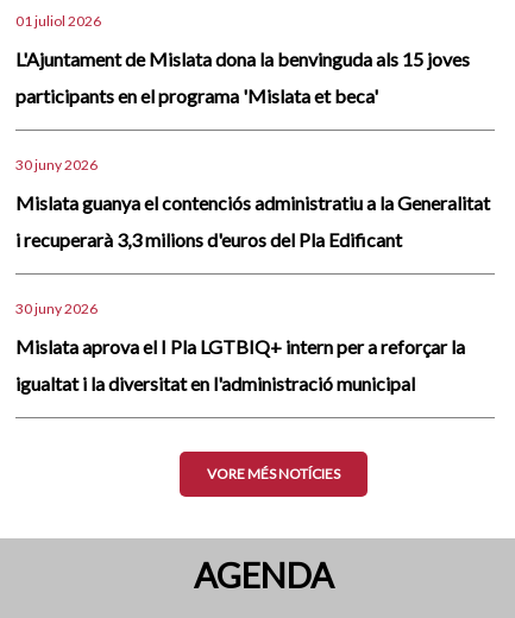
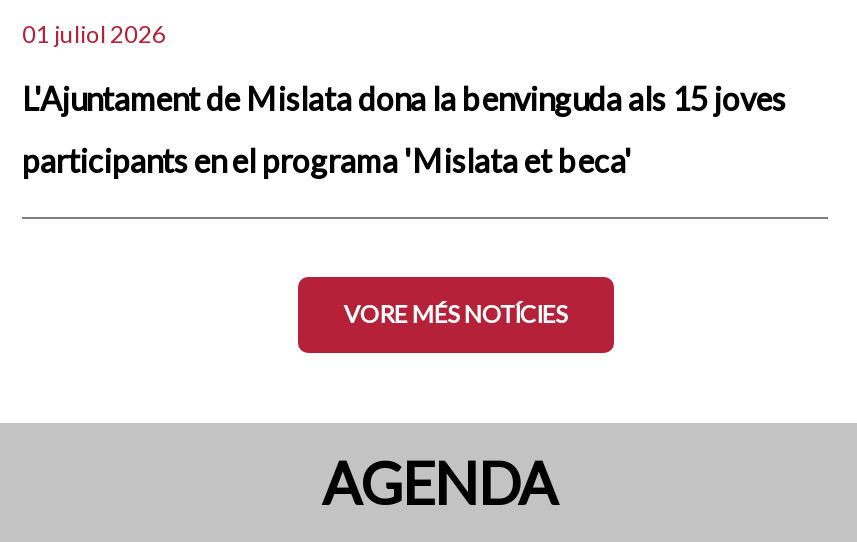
[15,156,490,395] 30 juny 2026 | Mislata guanya el contenciós administratiu a la Generalitat | i recuperarà 3,3 milions d'euros del Pla Edificant | 30 juny 2026 | Mislata aprova el I Pla LGTBIQ+ intern per a reforçar la | igualtat i la diversitat en l'administració municipal -> none

